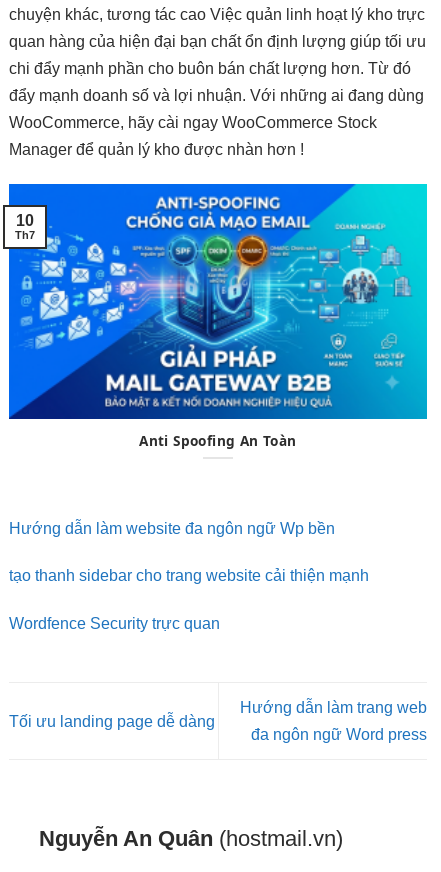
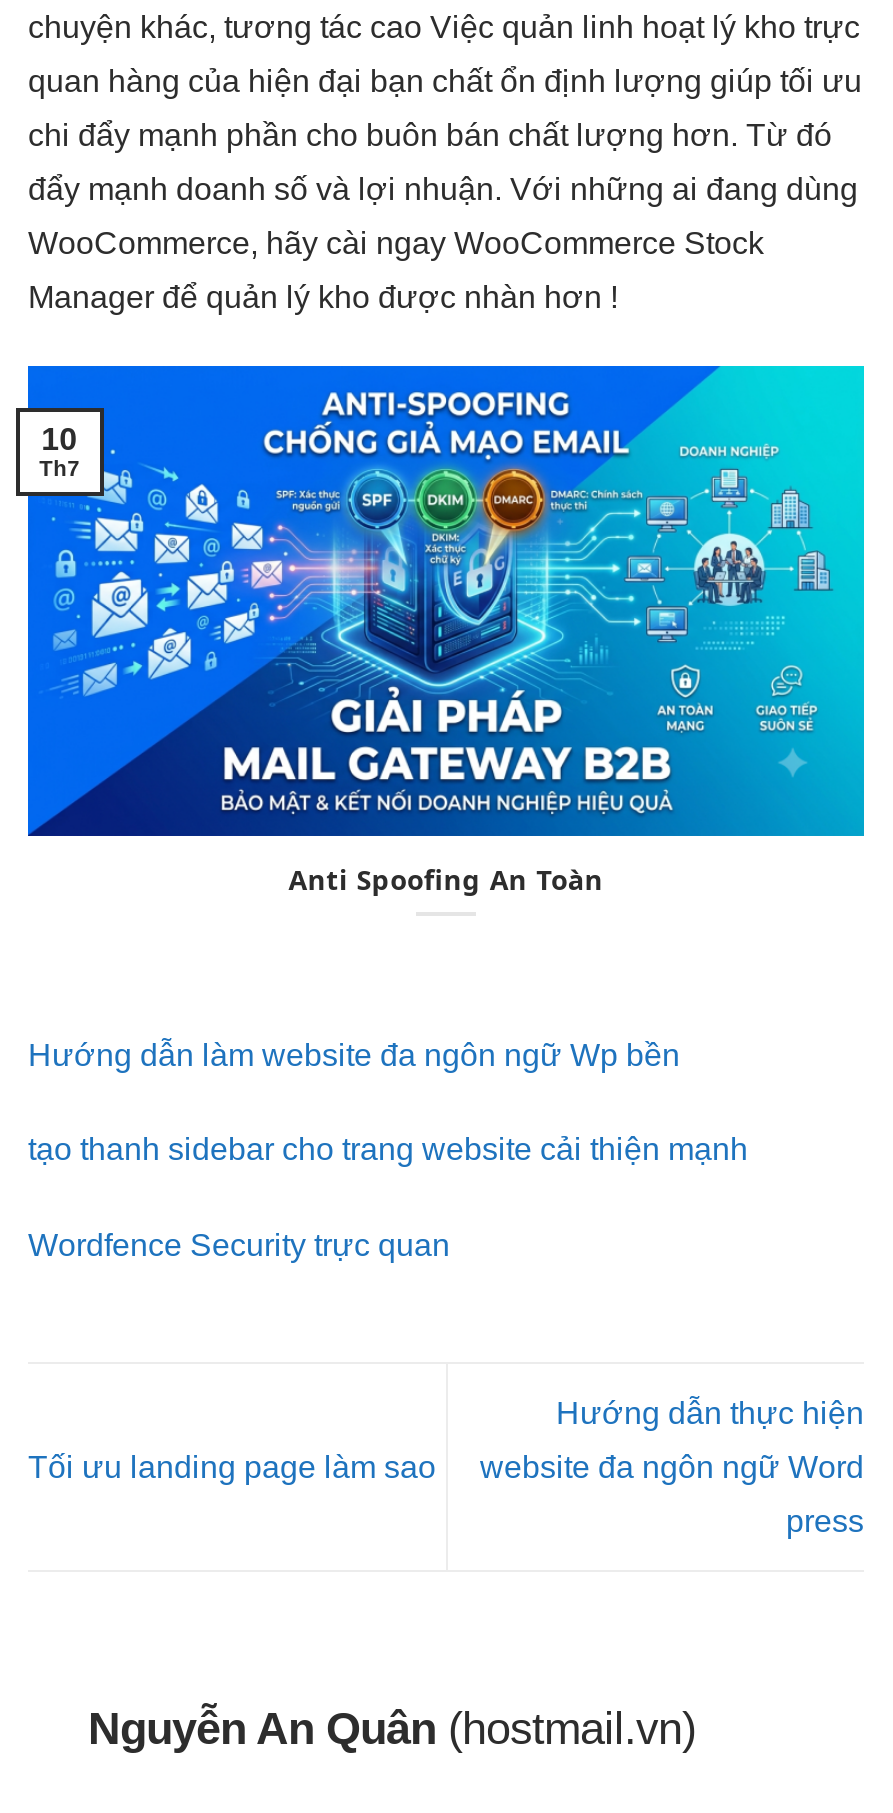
[240,699,427,743] Hướng dẫn làm trang web | đa ngôn ngữ Word press -> [480,1396,864,1538] Hướng dẫn thực hiện | website đa ngôn ngữ Word | press
[9,713,215,730] Tối ưu landing page dễ dàng -> [28,1450,436,1484] Tối ưu landing page làm sao

